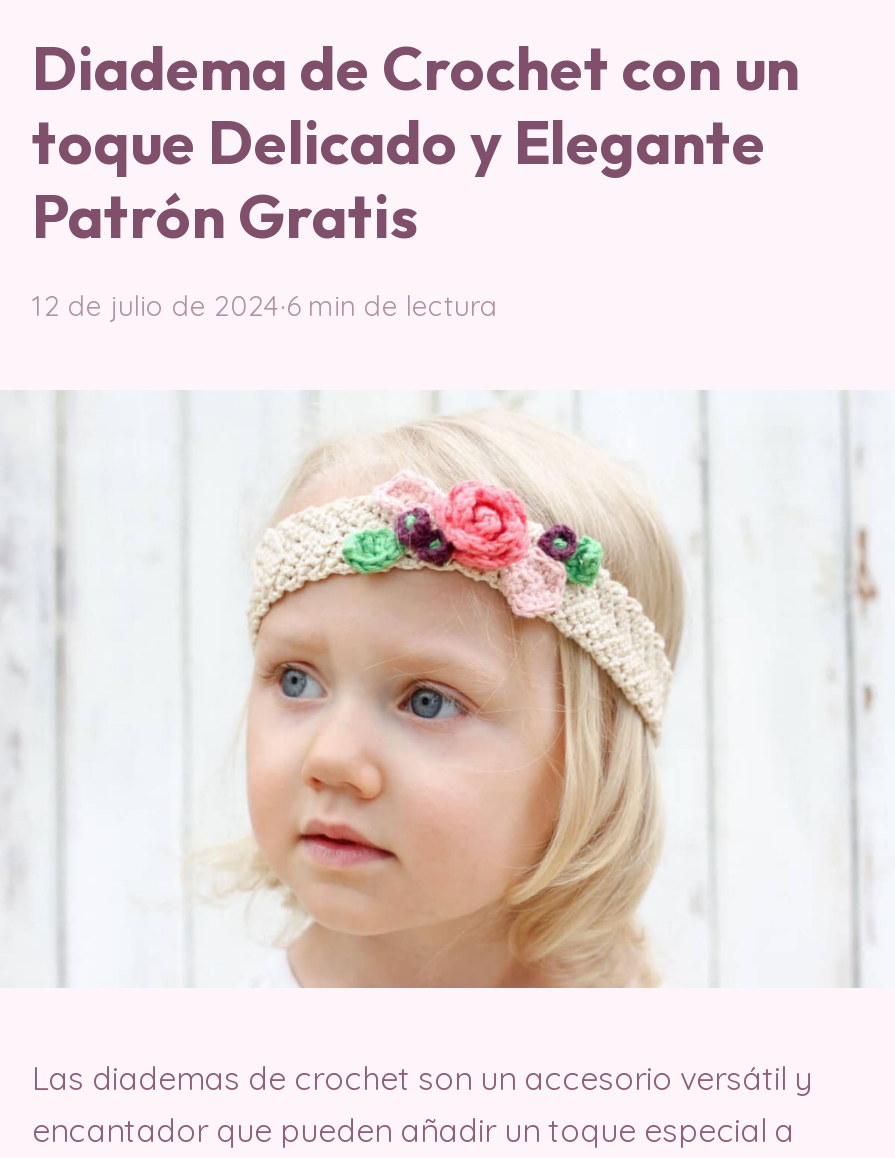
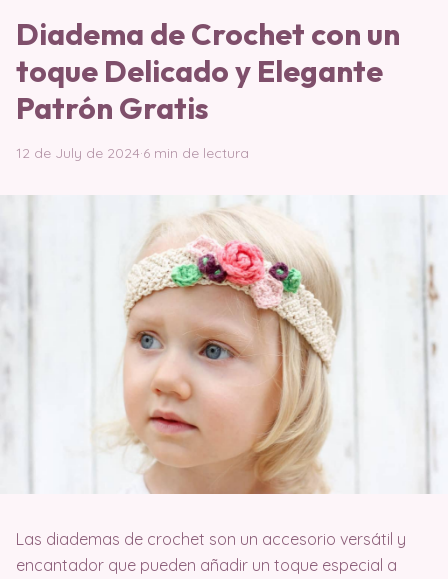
[32,288,498,324] 12 de julio de 2024·6 min de lectura -> [16,144,249,162] 12 de July de 2024·6 min de lectura

